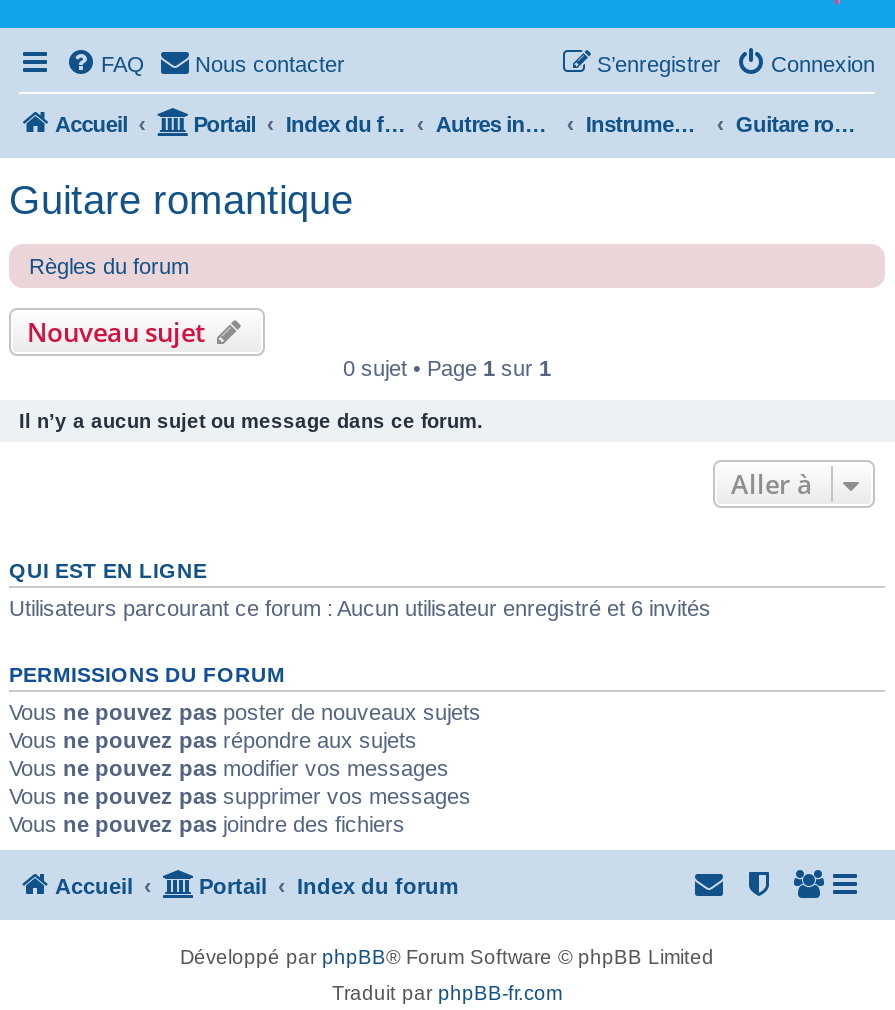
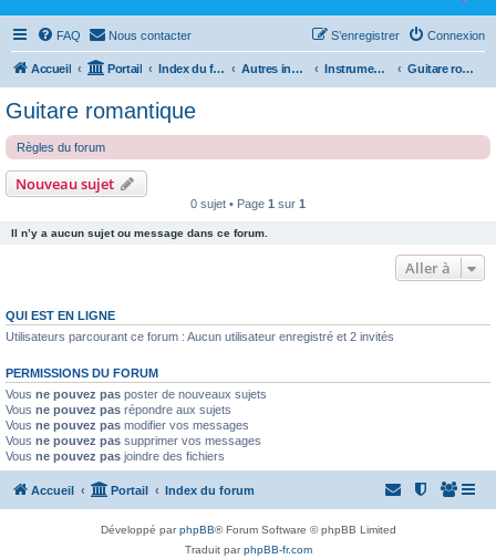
[9,596,711,620] Utilisateurs parcourant ce forum : Aucun utilisateur enregistré et 6 invités -> [6,330,394,343] Utilisateurs parcourant ce forum : Aucun utilisateur enregistré et 2 invités

